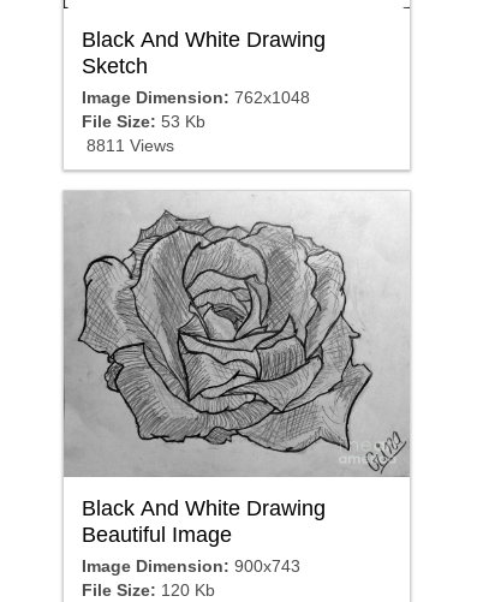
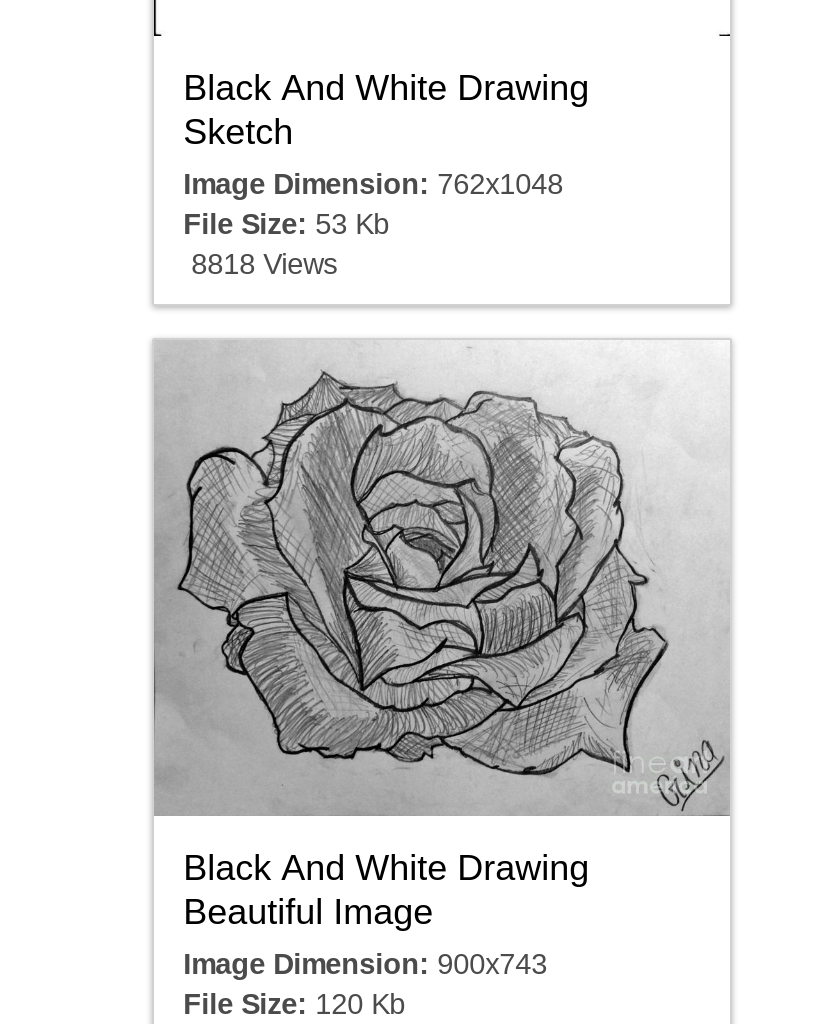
[81,135,174,155] 8811 Views -> [183,247,337,279] 8818 Views

